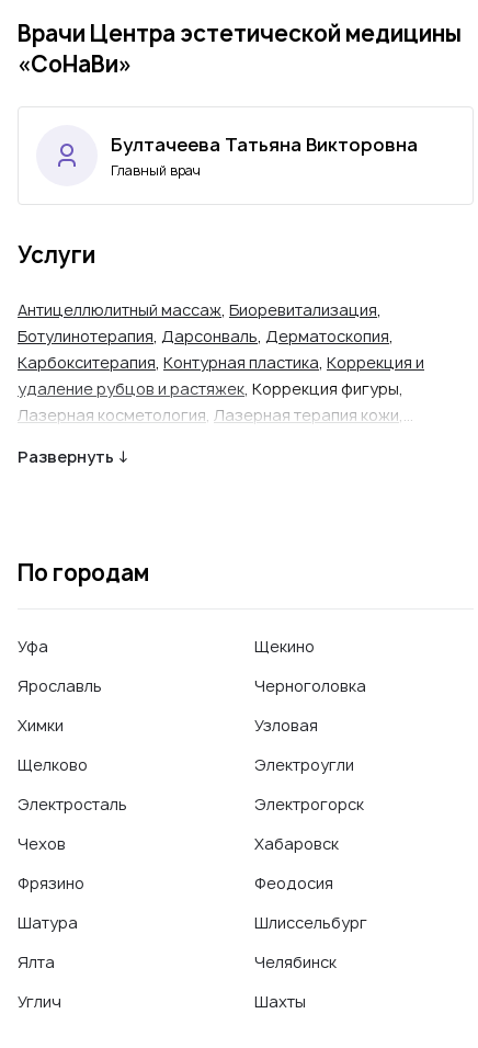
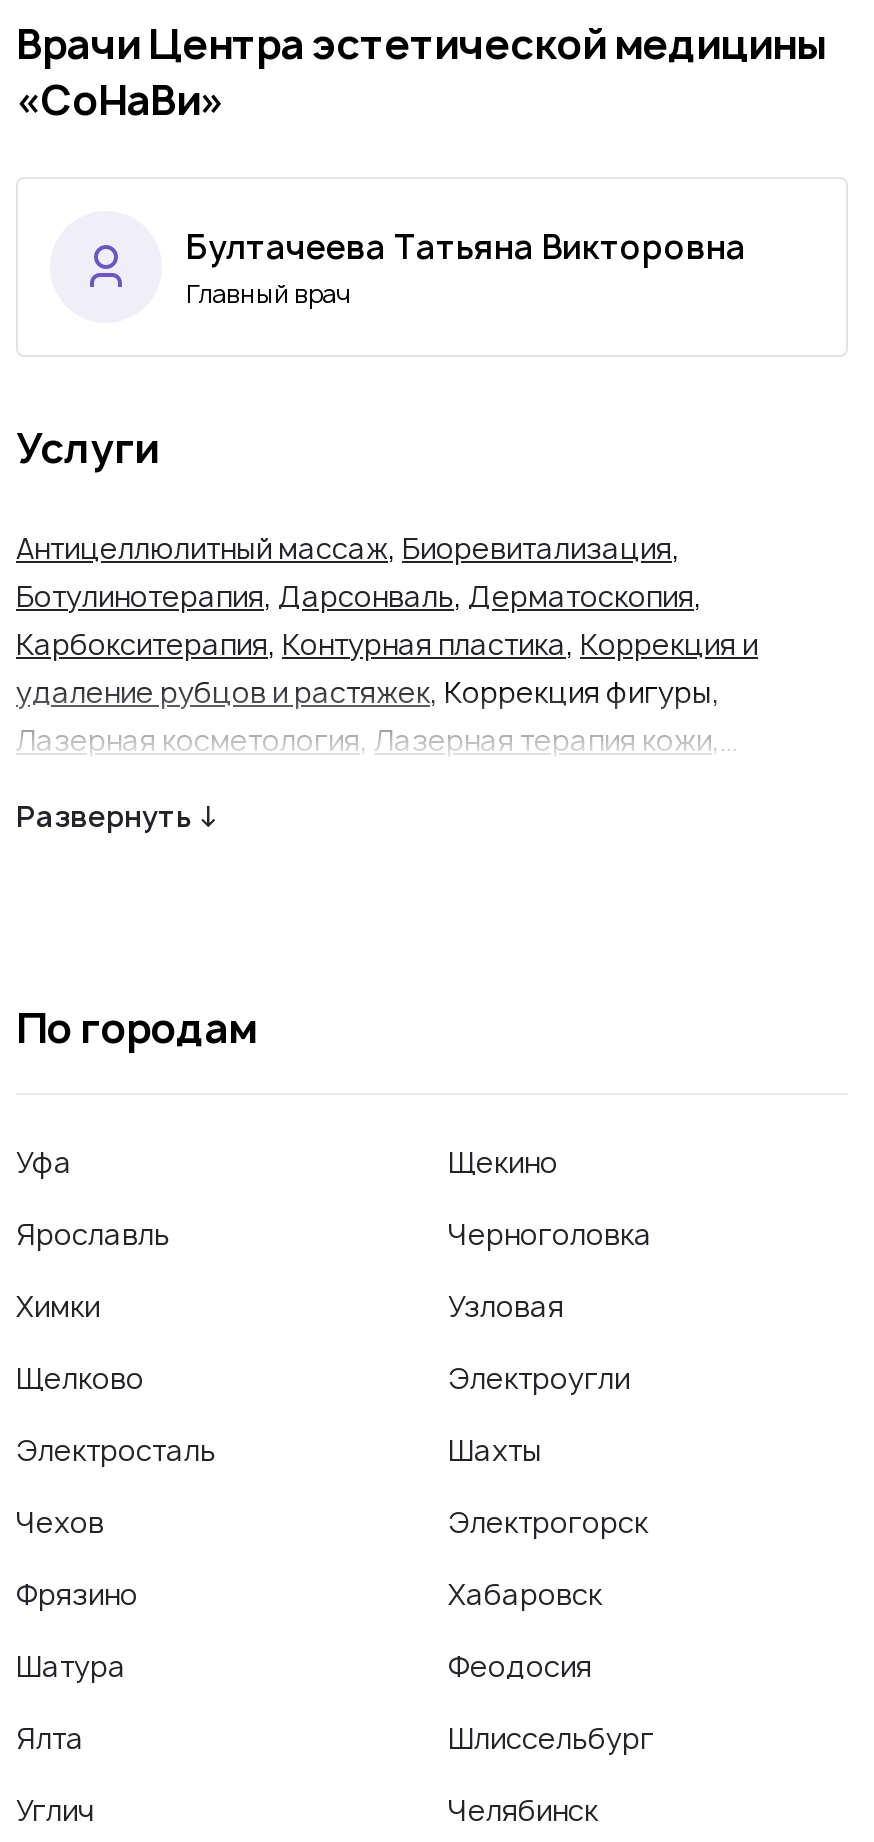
moved [254,794,367,972] -> [448,1503,654,1829]: Электрогорск | Хабаровск | Феодосия | Шлиссельбург | Челябинск
moved [254,991,306,1012] -> [448,1431,542,1469]: Шахты

